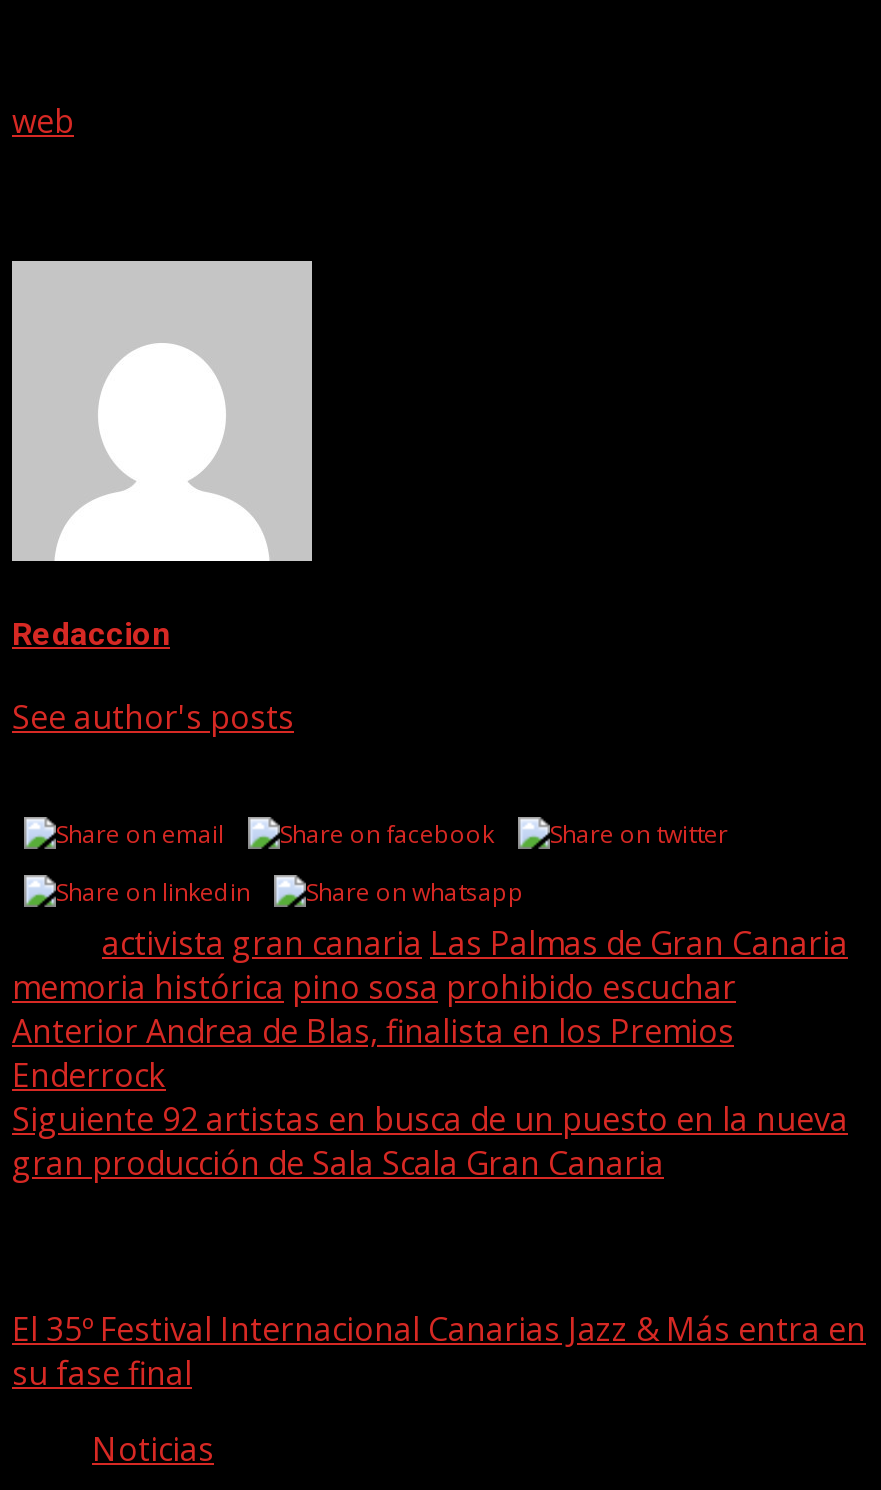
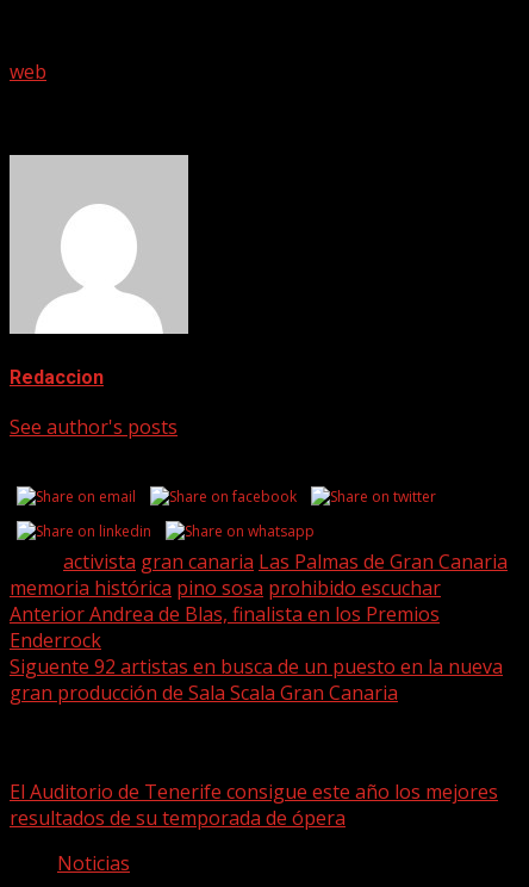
[12,1097,848,1141] Siguiente 92 artistas en busca de un puesto en la nueva -> [10,653,503,679] Siguente 92 artistas en busca de un puesto en la nueva
[12,1308,866,1396] El 35º Festival Internacional Canarias Jazz & Más entra en | su fase final -> [10,779,498,831] El Auditorio de Tenerife consigue este año los mejores | resultados de su temporada de ópera

